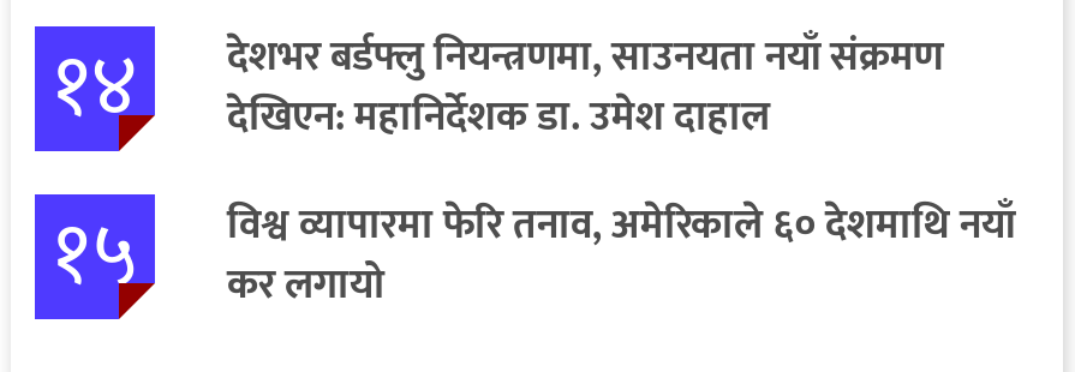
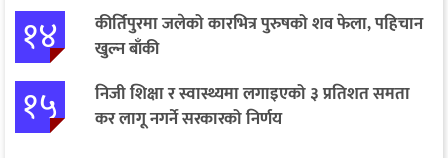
[227,25,943,152] देशभर बर्डफ्लु नियन्त्रणमा, साउनयता नयाँ संक्रमण | देखिएन: महानिर्देशक डा. उमेश दाहाल -> [95,10,423,63] कीर्तिपुरमा जलेको कारभित्र पुरुषको शव फेला, पहिचान | खुल्न बाँकी
[227,193,1015,320] विश्व व्यापारमा फेरि तनाव, अमेरिकाले ६० देशमाथि नयाँ | कर लगायो -> [95,80,410,133] निजी शिक्षा र स्वास्थ्यमा लगाइएको ३ प्रतिशत समता | कर लागू नगर्ने सरकारको निर्णय

